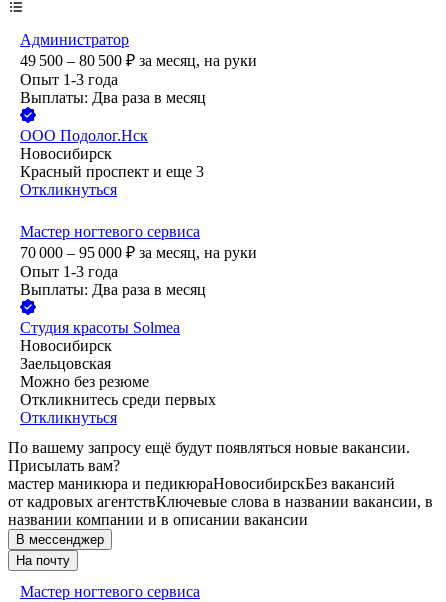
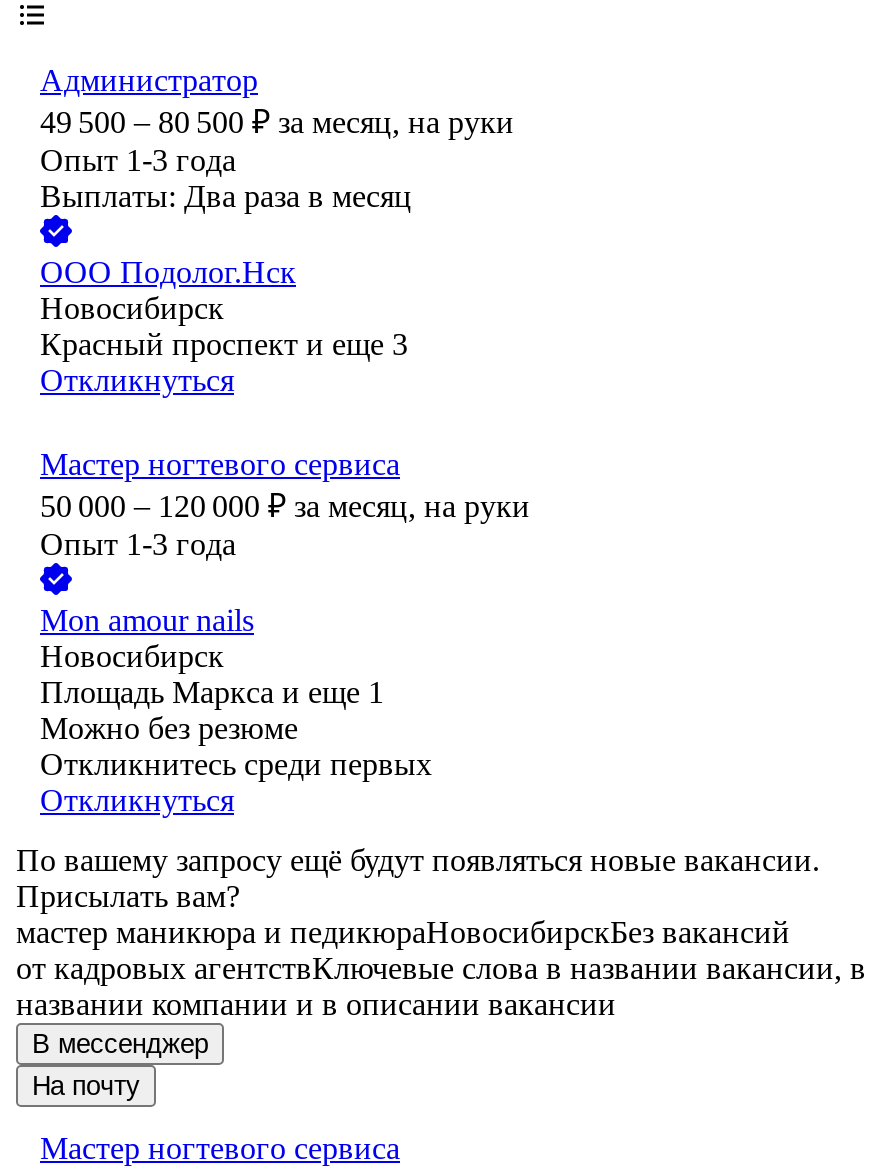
[20,244,257,261] 70 000 – 95 000 ₽ за месяц, на руки -> [40,490,530,524] 50 000 – 120 000 ₽ за месяц, на руки
[20,281,206,336] Выплаты: Два раза в месяц | Студия красоты Solmea -> [40,604,254,638] Mon amour nails
[20,355,111,372] Заельцовская -> [40,676,384,710] Площадь Маркса и еще 1

